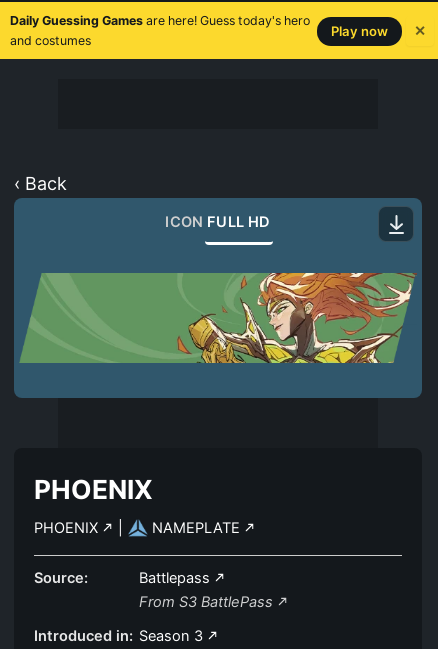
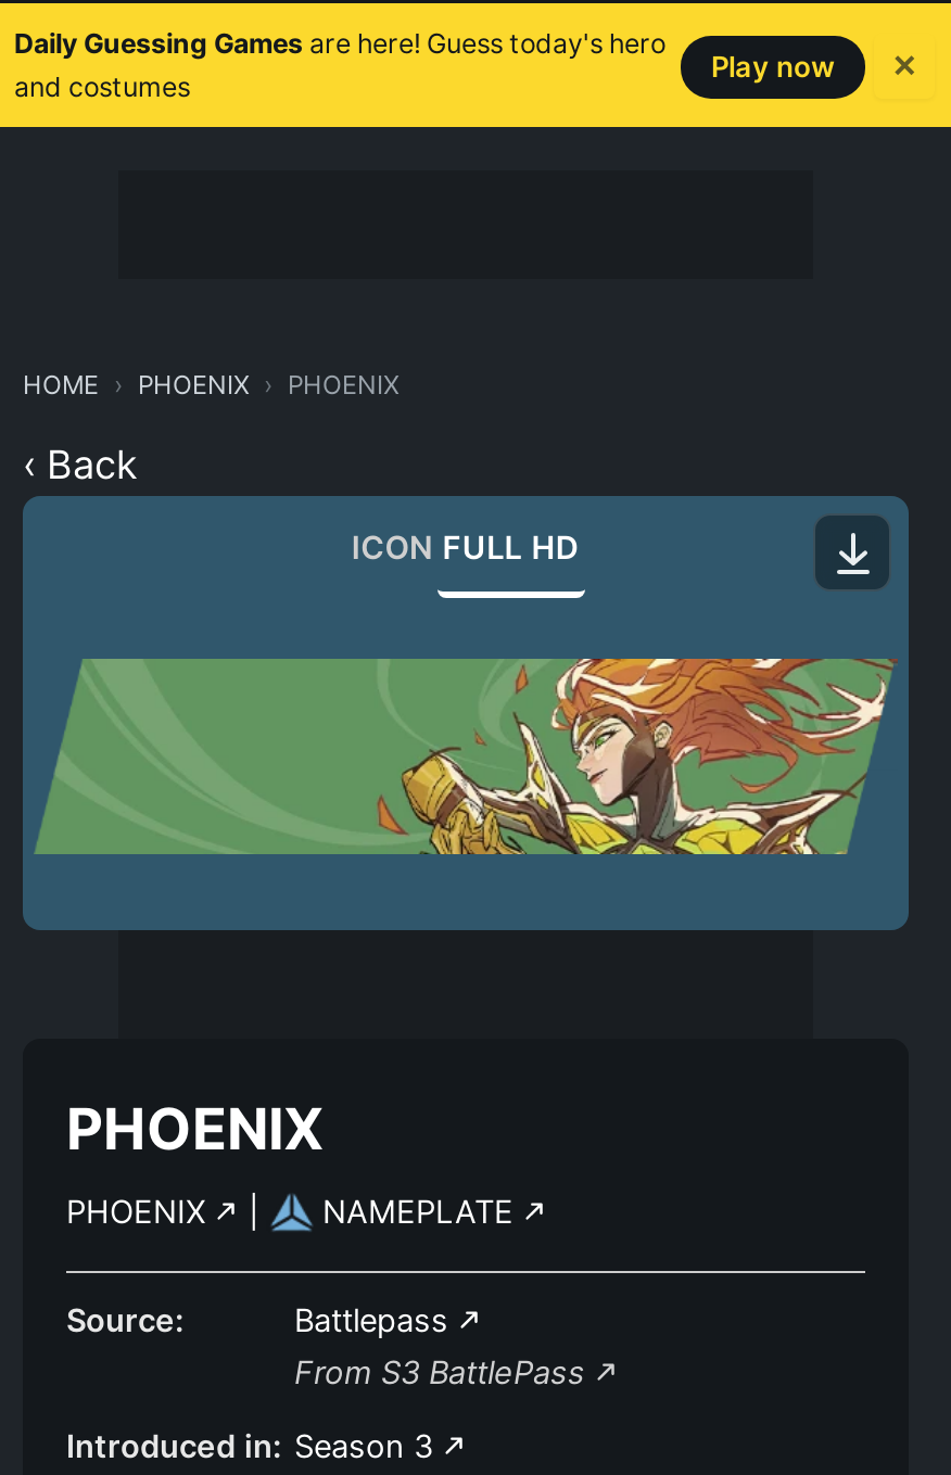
none -> [23,370,398,400] HOME | PHOENIX | PHOENIX

